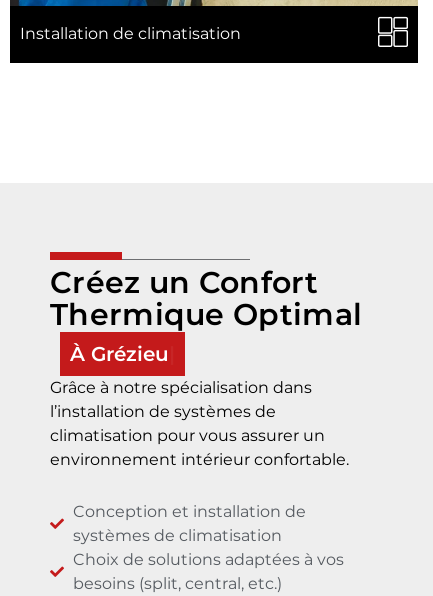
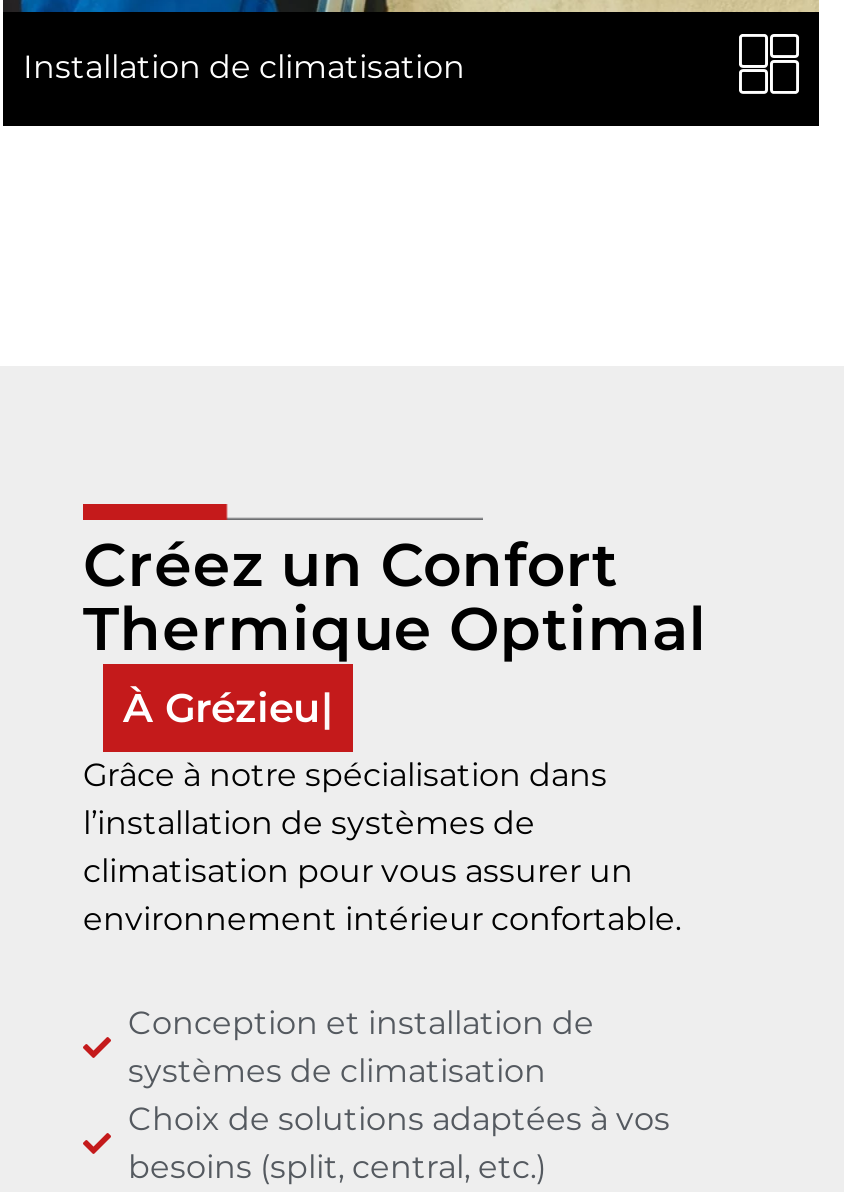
[70,342,137,366] À Gréz -> [123,683,321,731] À Grézieu

